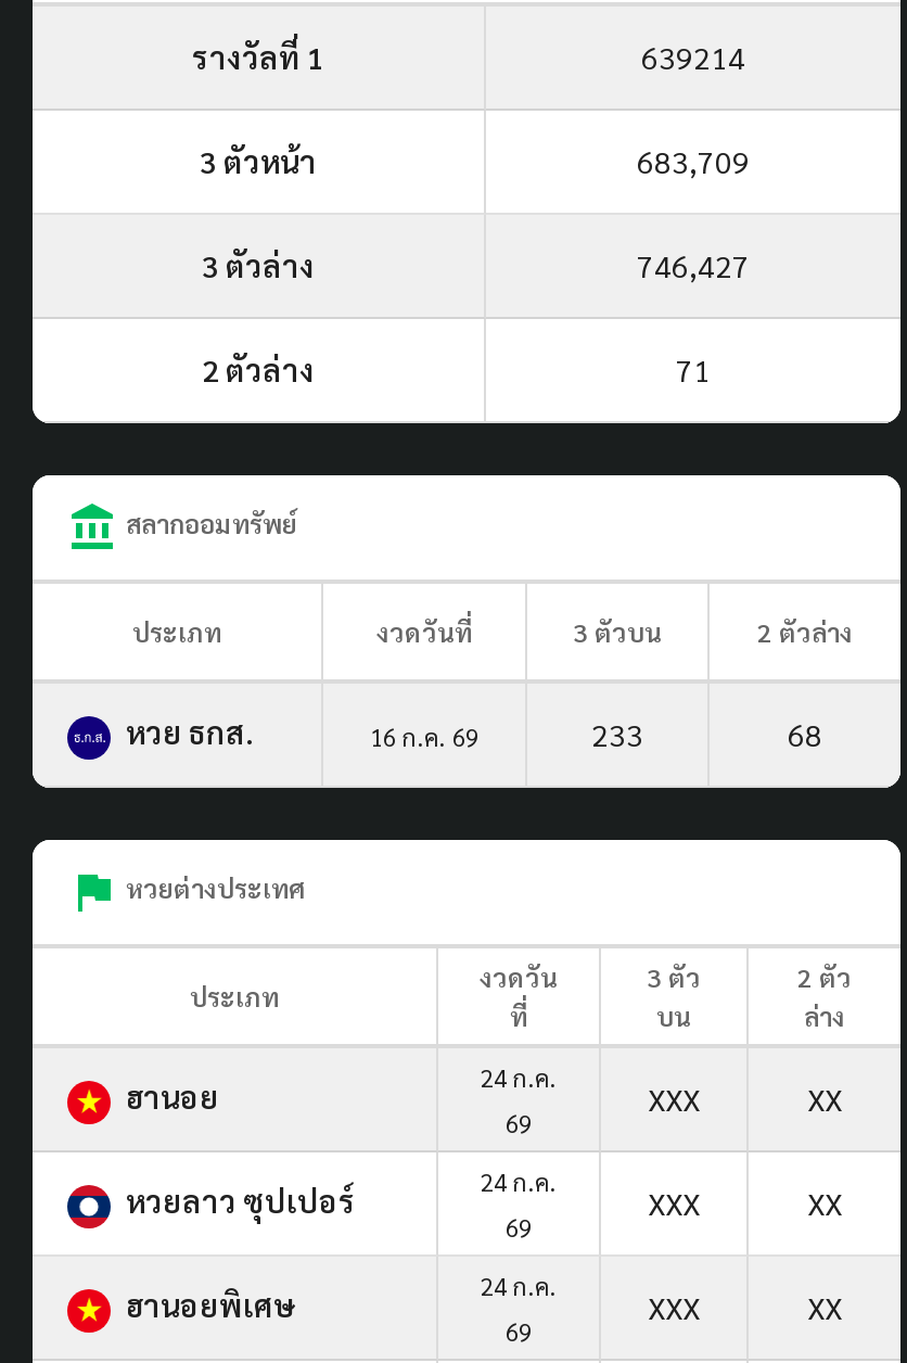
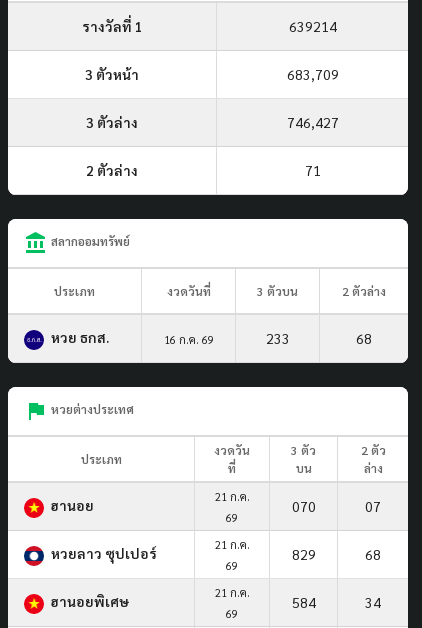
[481,1061,557,1093] 24 ก.ค. -> [214,489,249,504] 21 ก.ค.
[648,1078,842,1117] XXX | XX -> [291,497,381,515] 070 | 07
[481,1165,557,1198] 24 ก.ค. -> [214,537,249,552] 21 ก.ค.
[648,1182,842,1221] XXX | XX -> [291,545,381,563] 829 | 68
[481,1269,557,1302] 24 ก.ค. -> [214,585,249,600] 21 ก.ค.
[648,1287,842,1326] XXX | XX -> [291,593,381,611] 584 | 34

